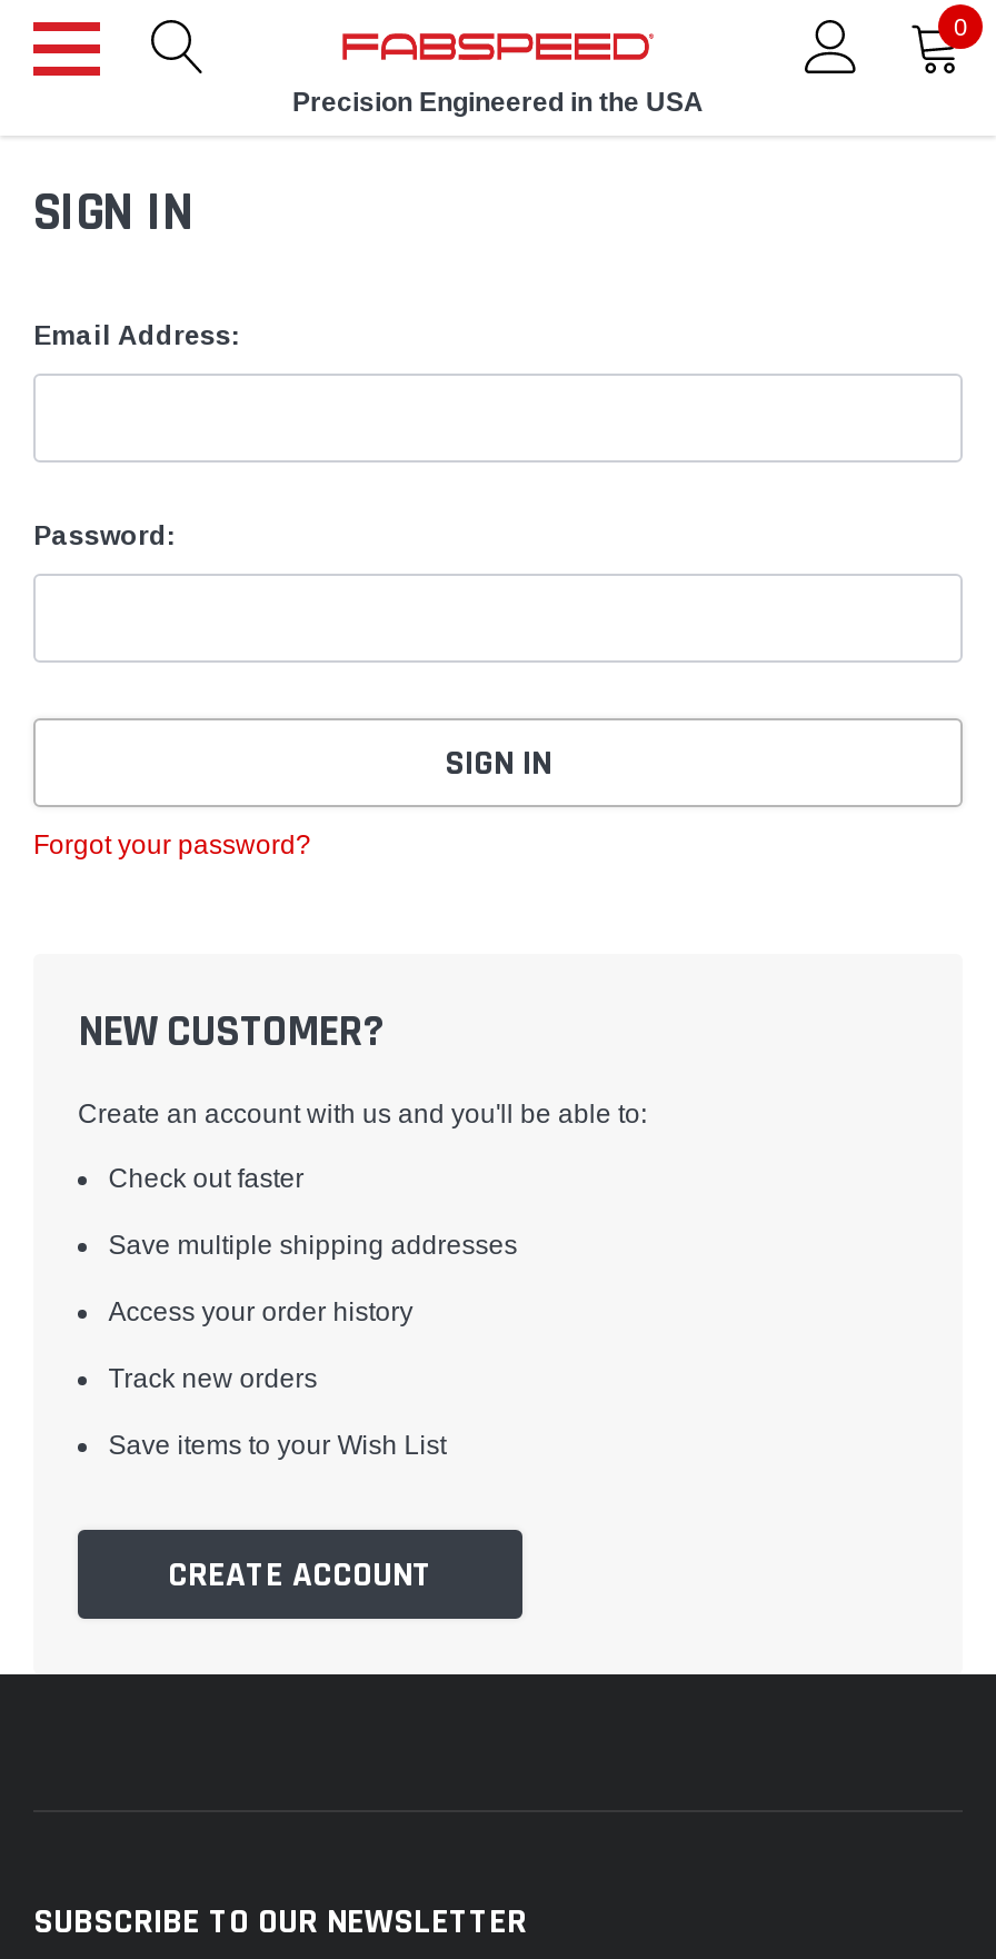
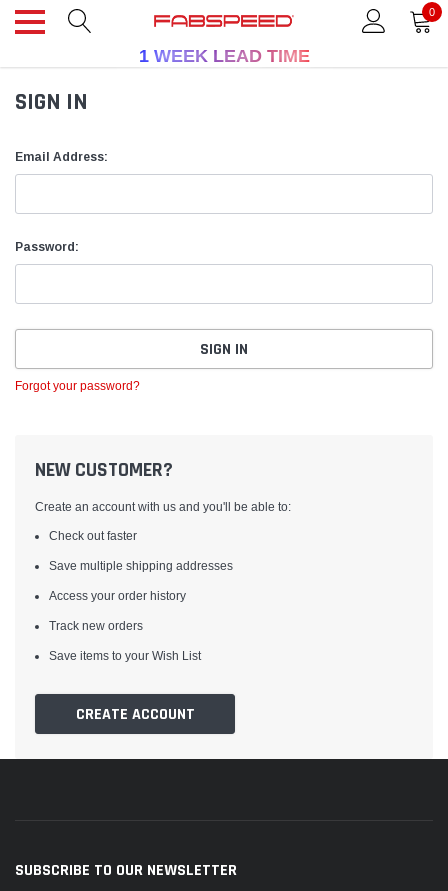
[292,87,704,118] Precision Engineered in the USA -> [138,46,309,66] 1 WEEK LEAD TIME

